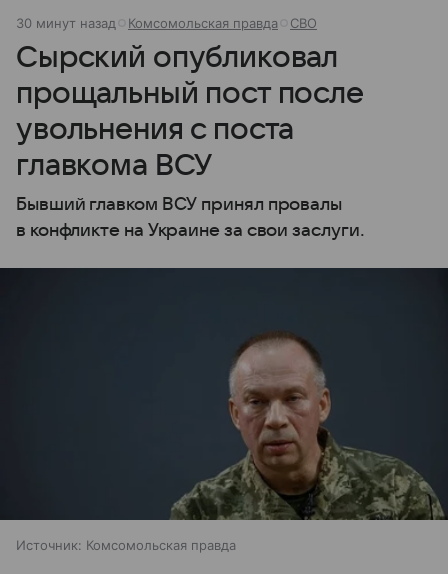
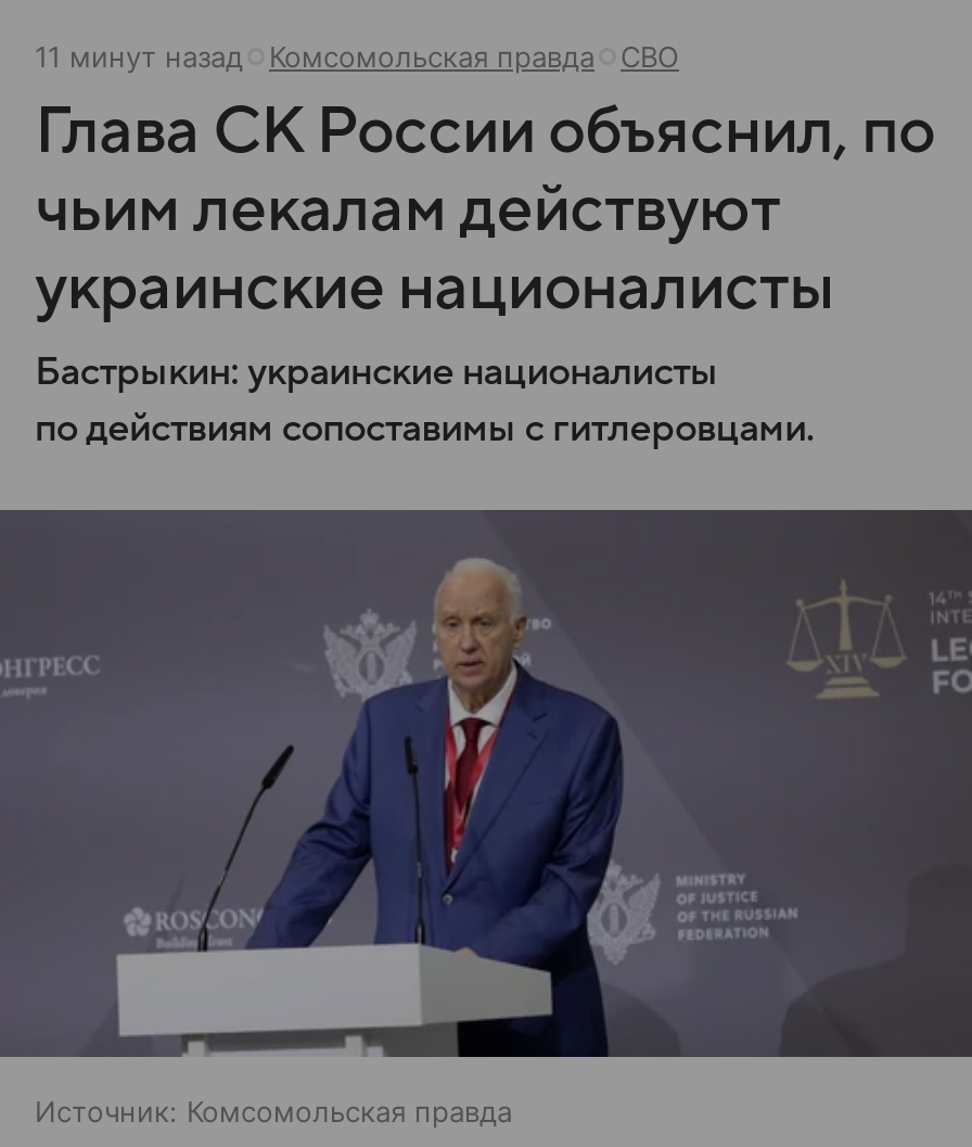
[16,15,317,31] 30 минут назад Комсомольская правда СВО -> [35,38,679,73] 11 минут назад Комсомольская правда СВО
[16,41,364,240] Сырский опубликовал | прощальный пост после | увольнения с поста | главкома ВСУ | Бывший главком ВСУ принял провалы | в конфликте на Украине за свои заслуги. -> [35,95,935,449] Глава СК России объяснил, по | чьим лекалам действуют | украинские националисты | Бастрыкин: украинские националисты | по действиям сопоставимы с гитлеровцами.
[3,267,445,521] [image] -> [7,508,965,1059] [image]

